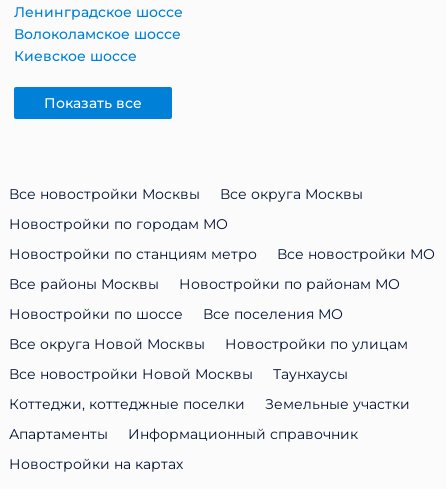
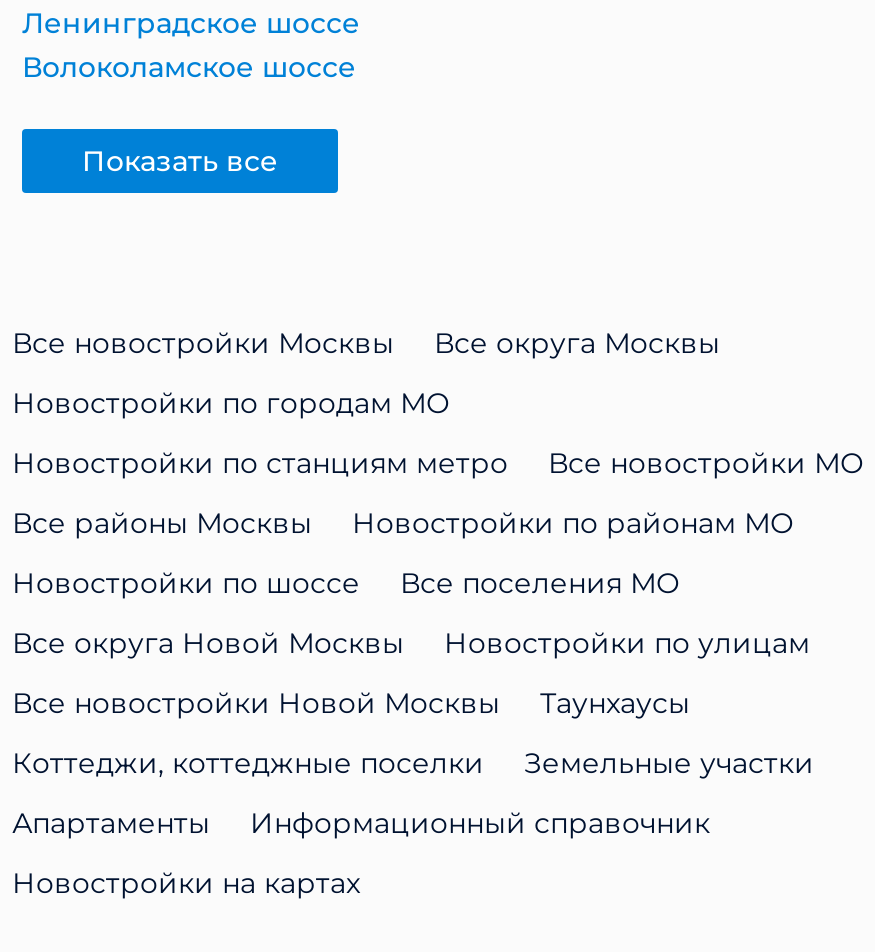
[14,47,137,65] Киевское шоссе -> none

